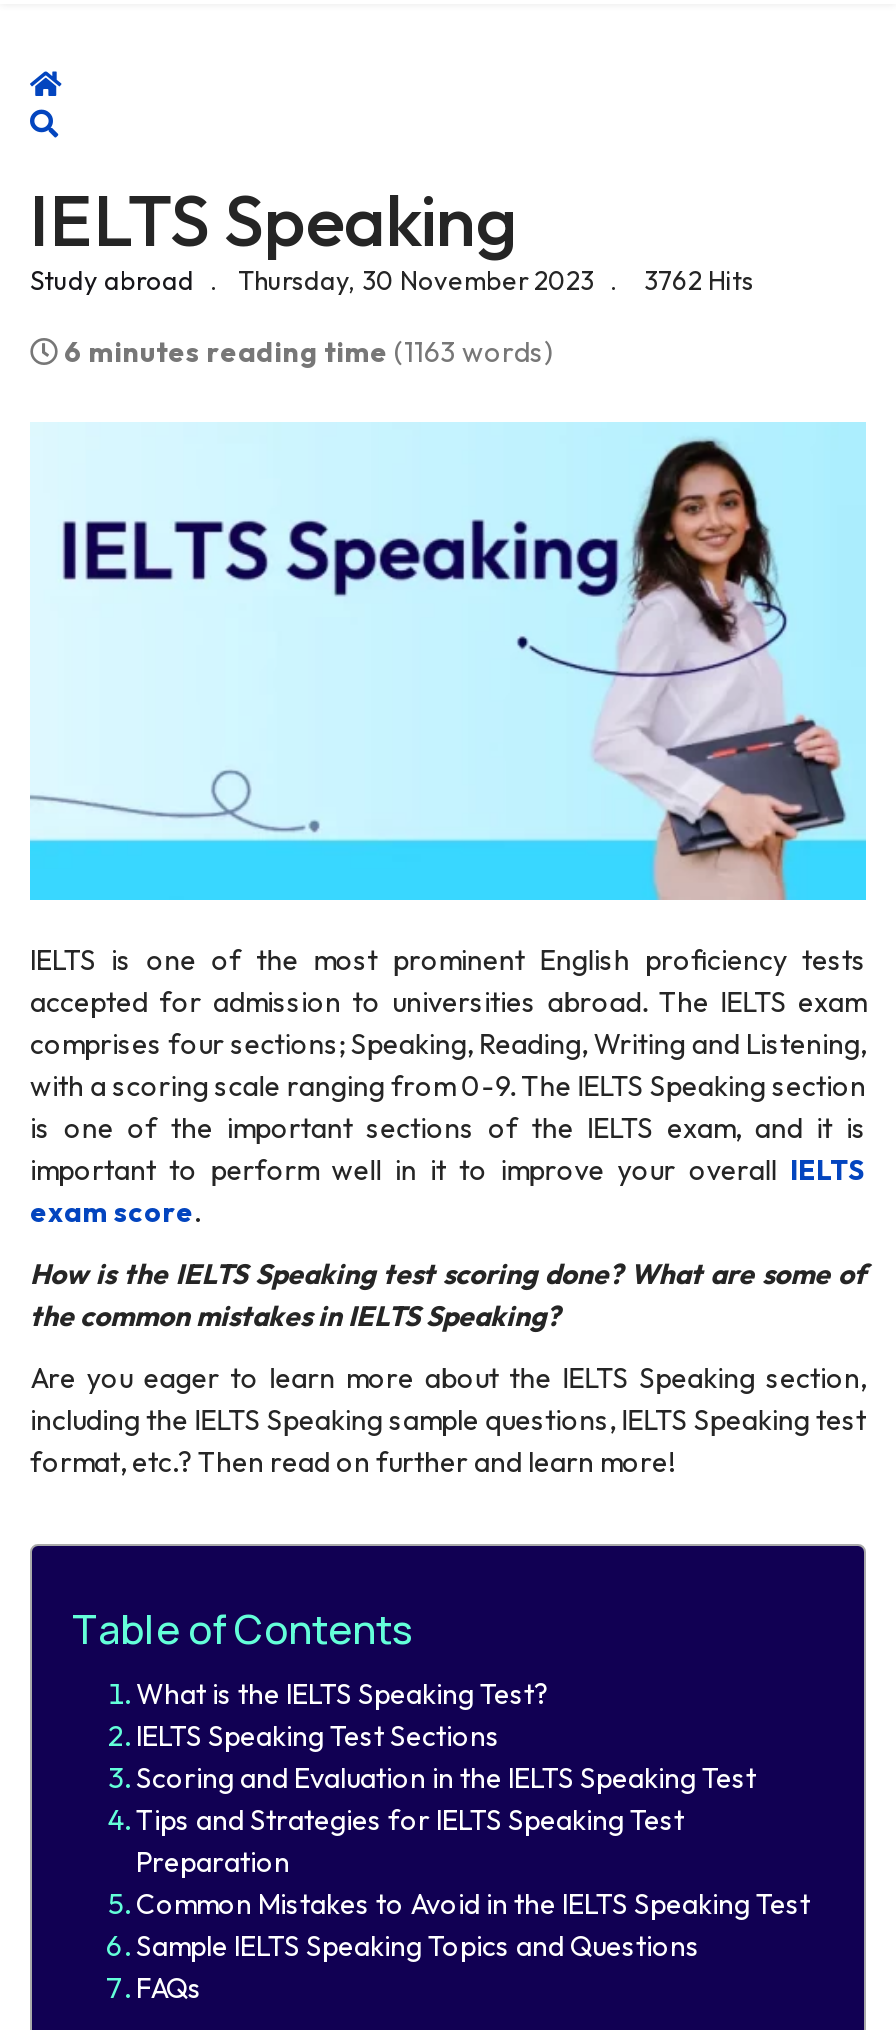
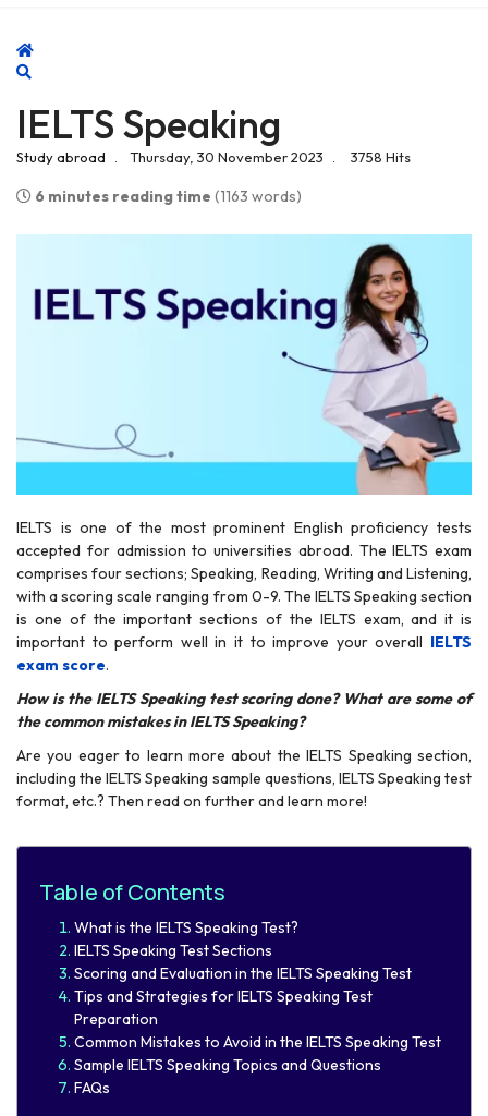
[30,264,754,296] Study abroad Thursday, 30 November 2023 3762 Hits -> [16,148,411,166] Study abroad Thursday, 30 November 2023 3758 Hits

